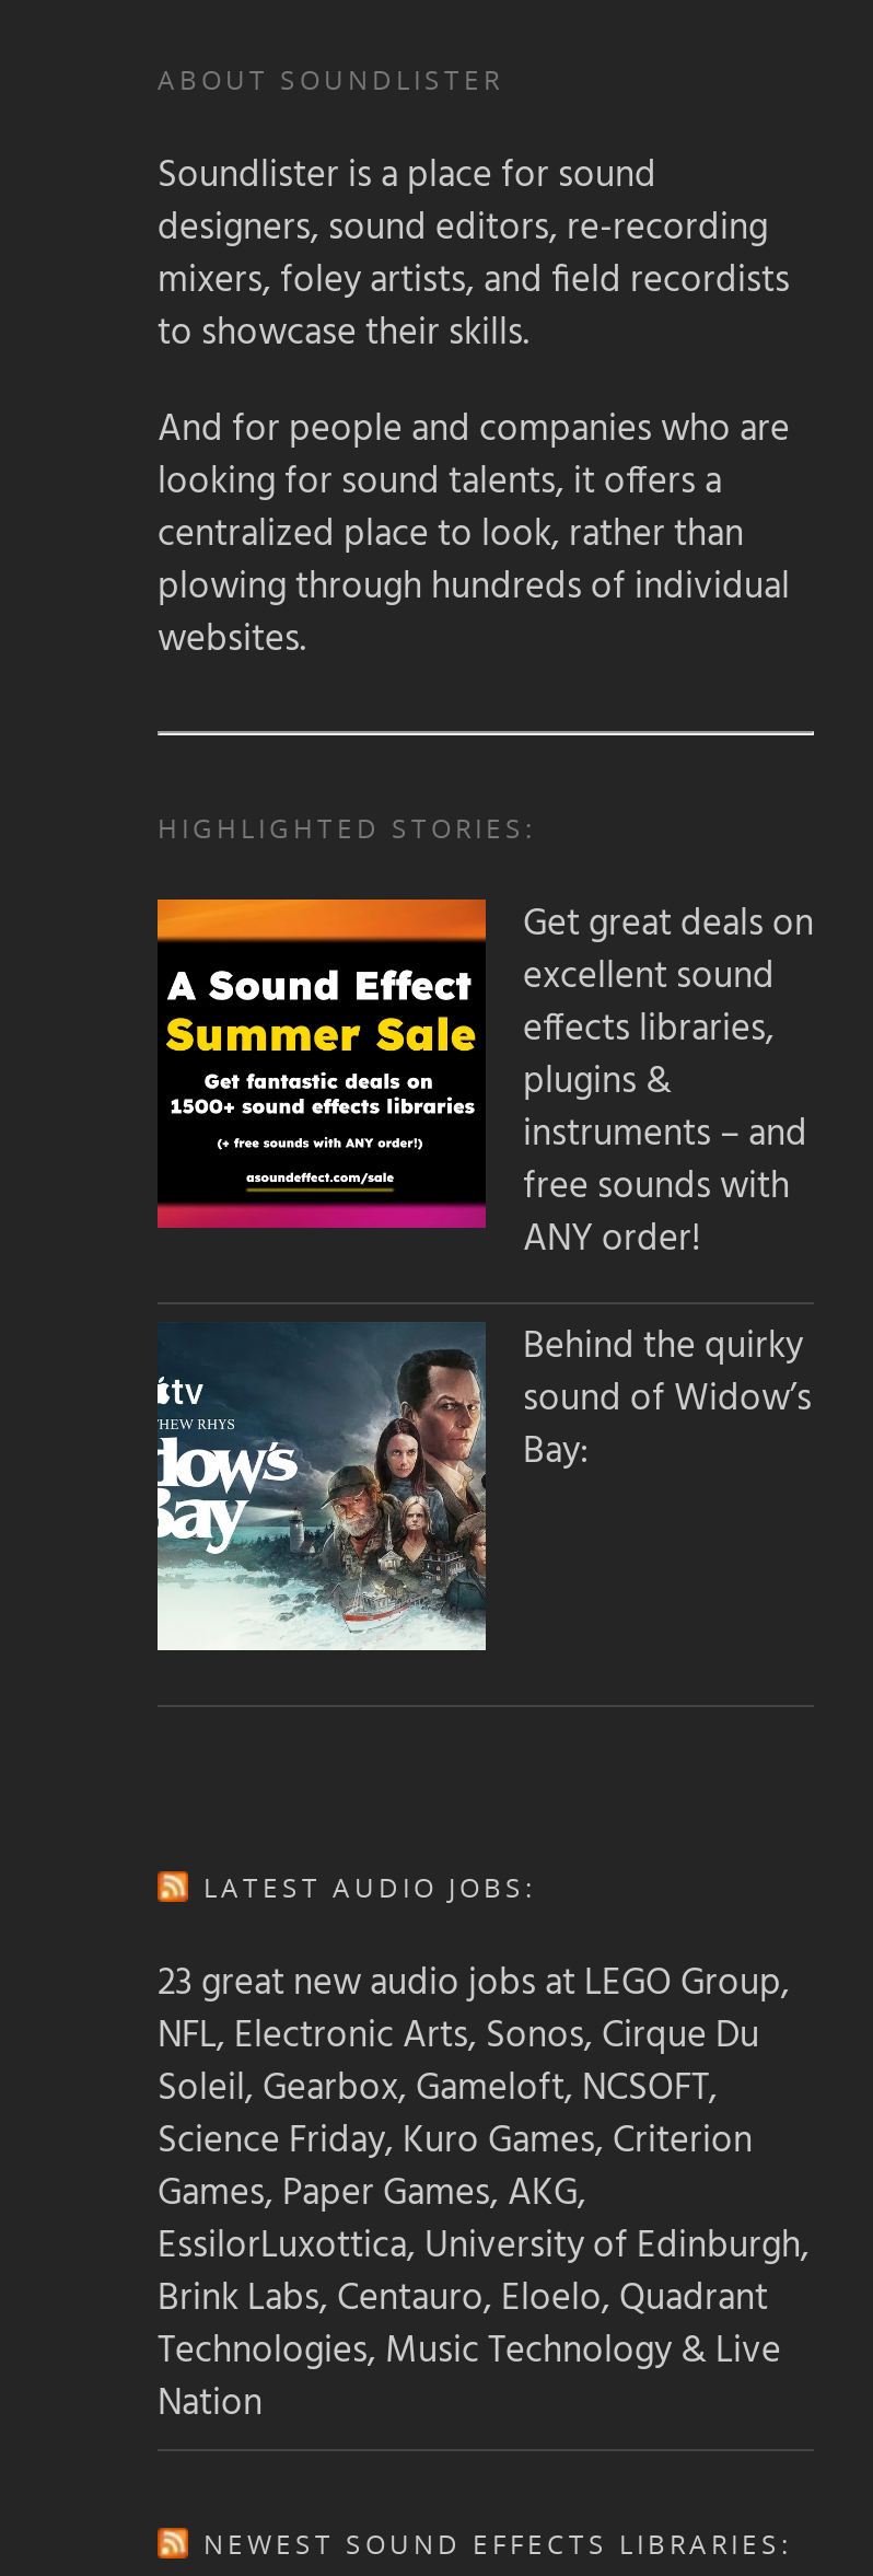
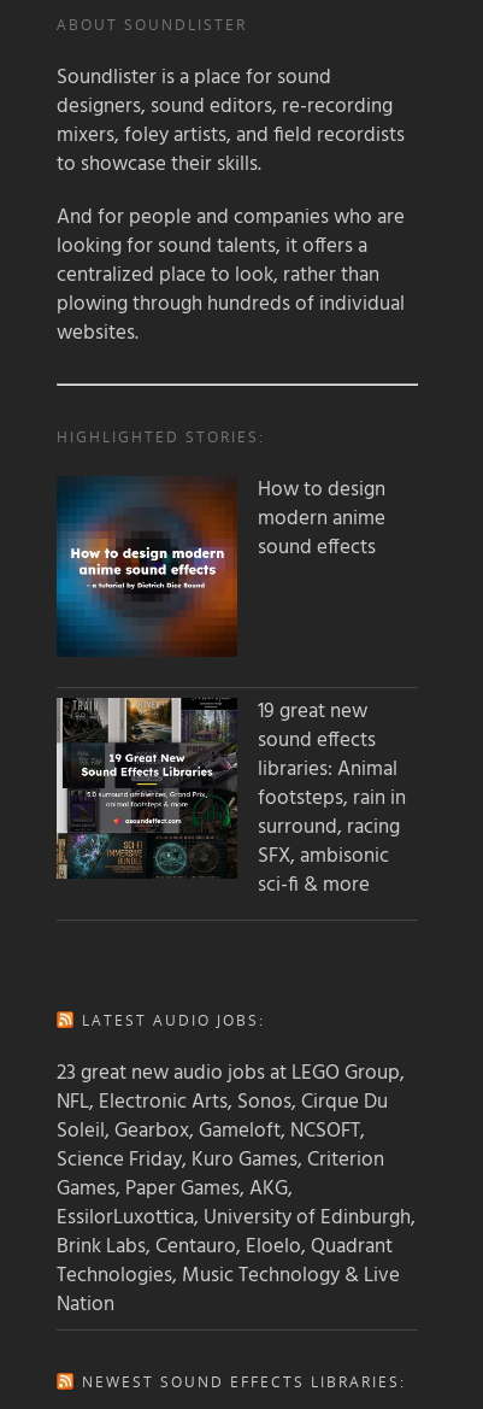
[155,895,814,1269] [image] | Get great deals on | excellent sound | effects libraries, | plugins & | instruments – and | free sounds with | ANY order! -> [55,473,385,657] [image] | How to design | modern anime | sound effects
[155,1303,812,1653] [image] | Behind the quirky | sound of Widow’s | Bay: -> [55,695,406,901] [image] | 19 great new | sound effects | libraries: Animal | footsteps, rain in | surround, racing | SFX, ambisonic | sci-fi & more

